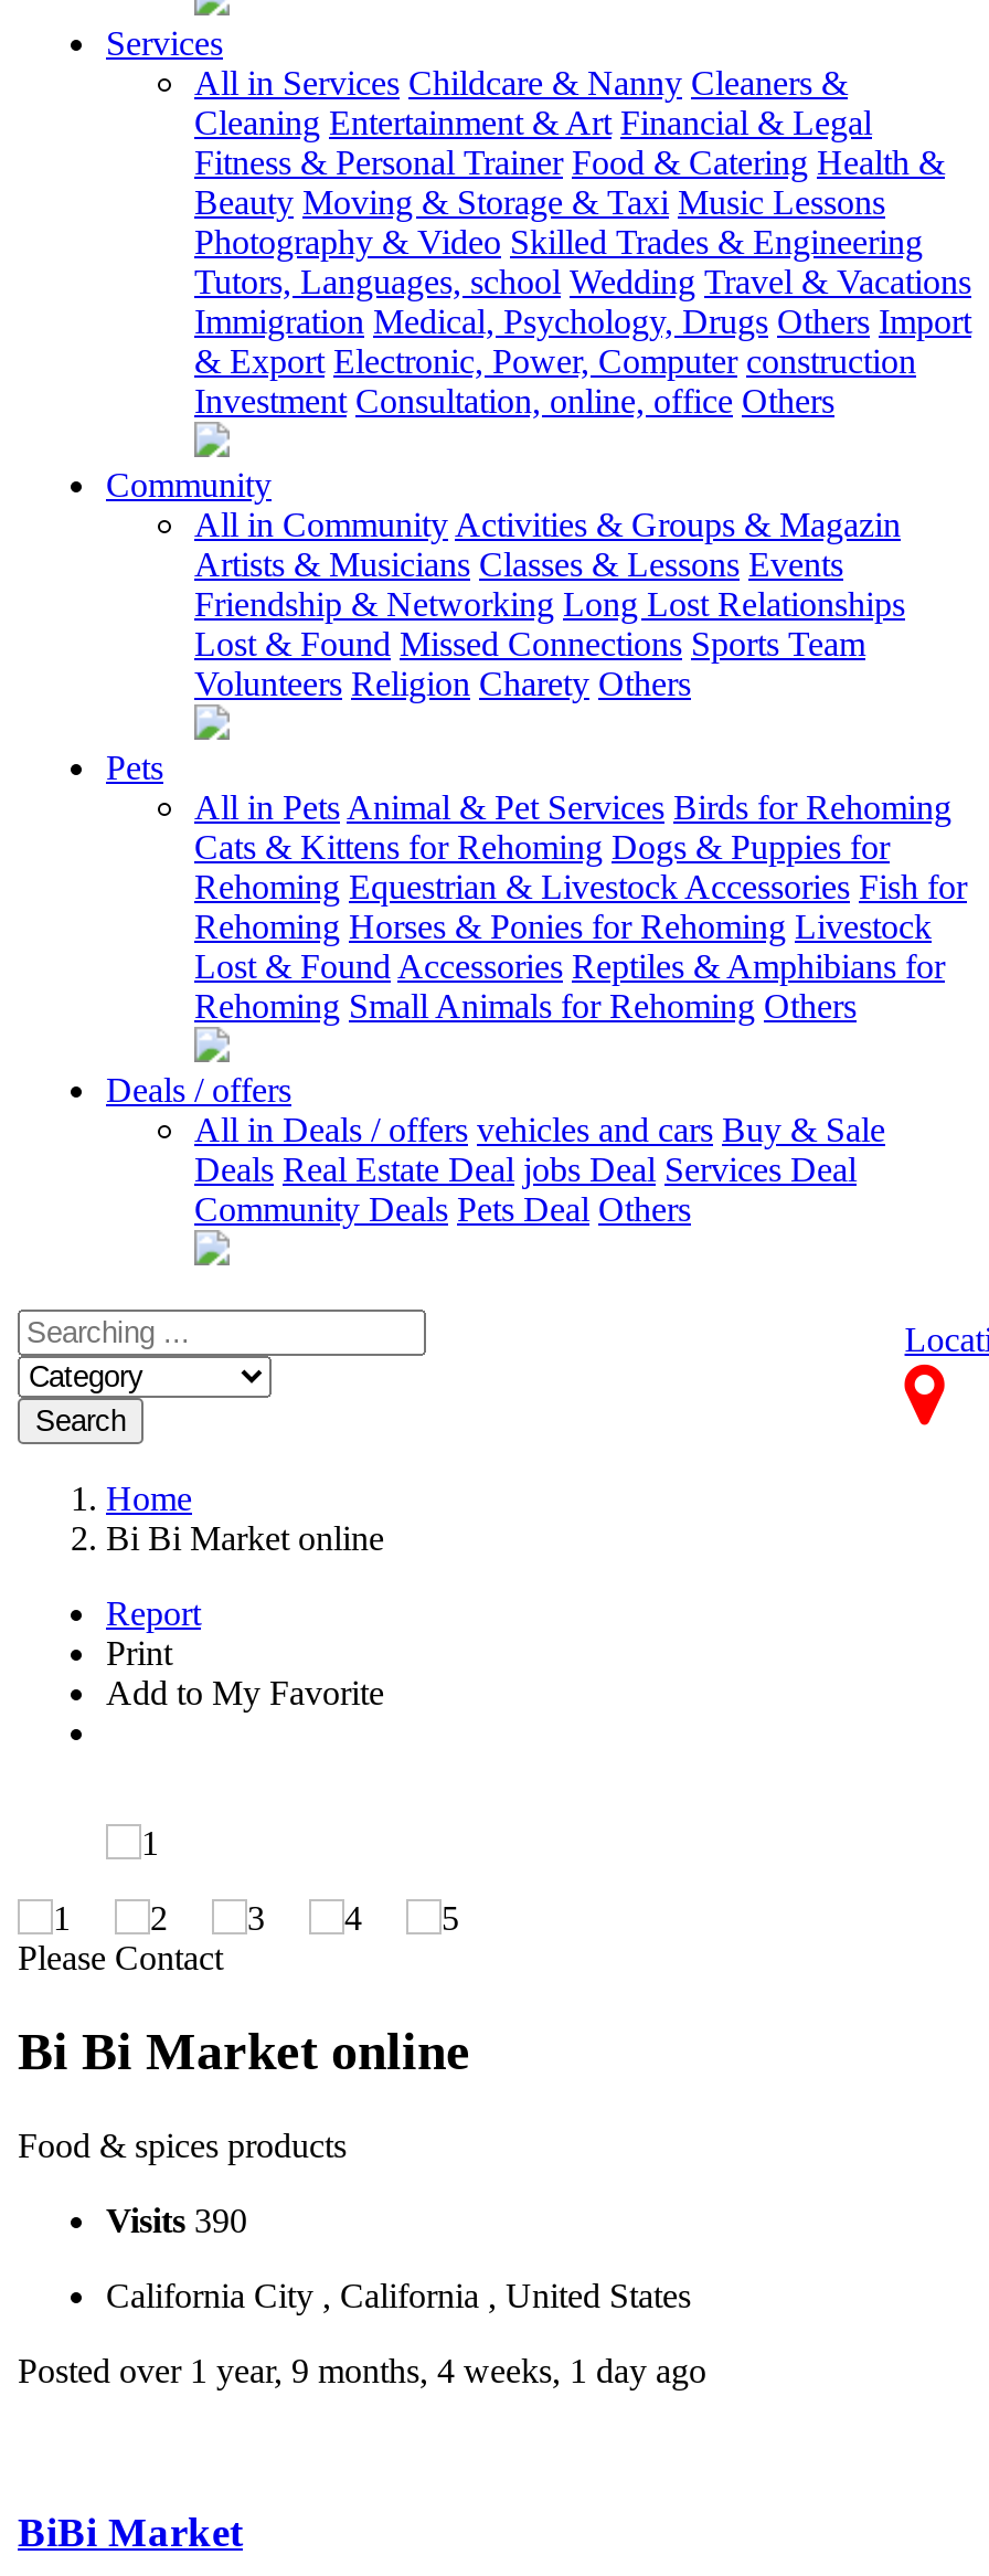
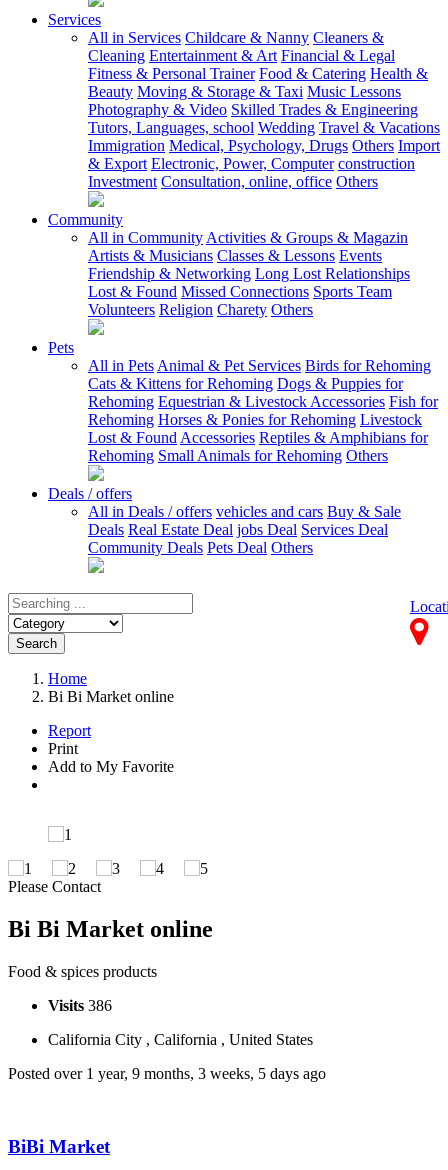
[106,2201,247,2239] Visits 390 -> [48,997,112,1014] Visits 386
[18,2351,706,2389] Posted over 1 year, 9 months, 4 weeks, 1 day ago -> [8,1065,326,1082] Posted over 1 year, 9 months, 3 weeks, 5 days ago

